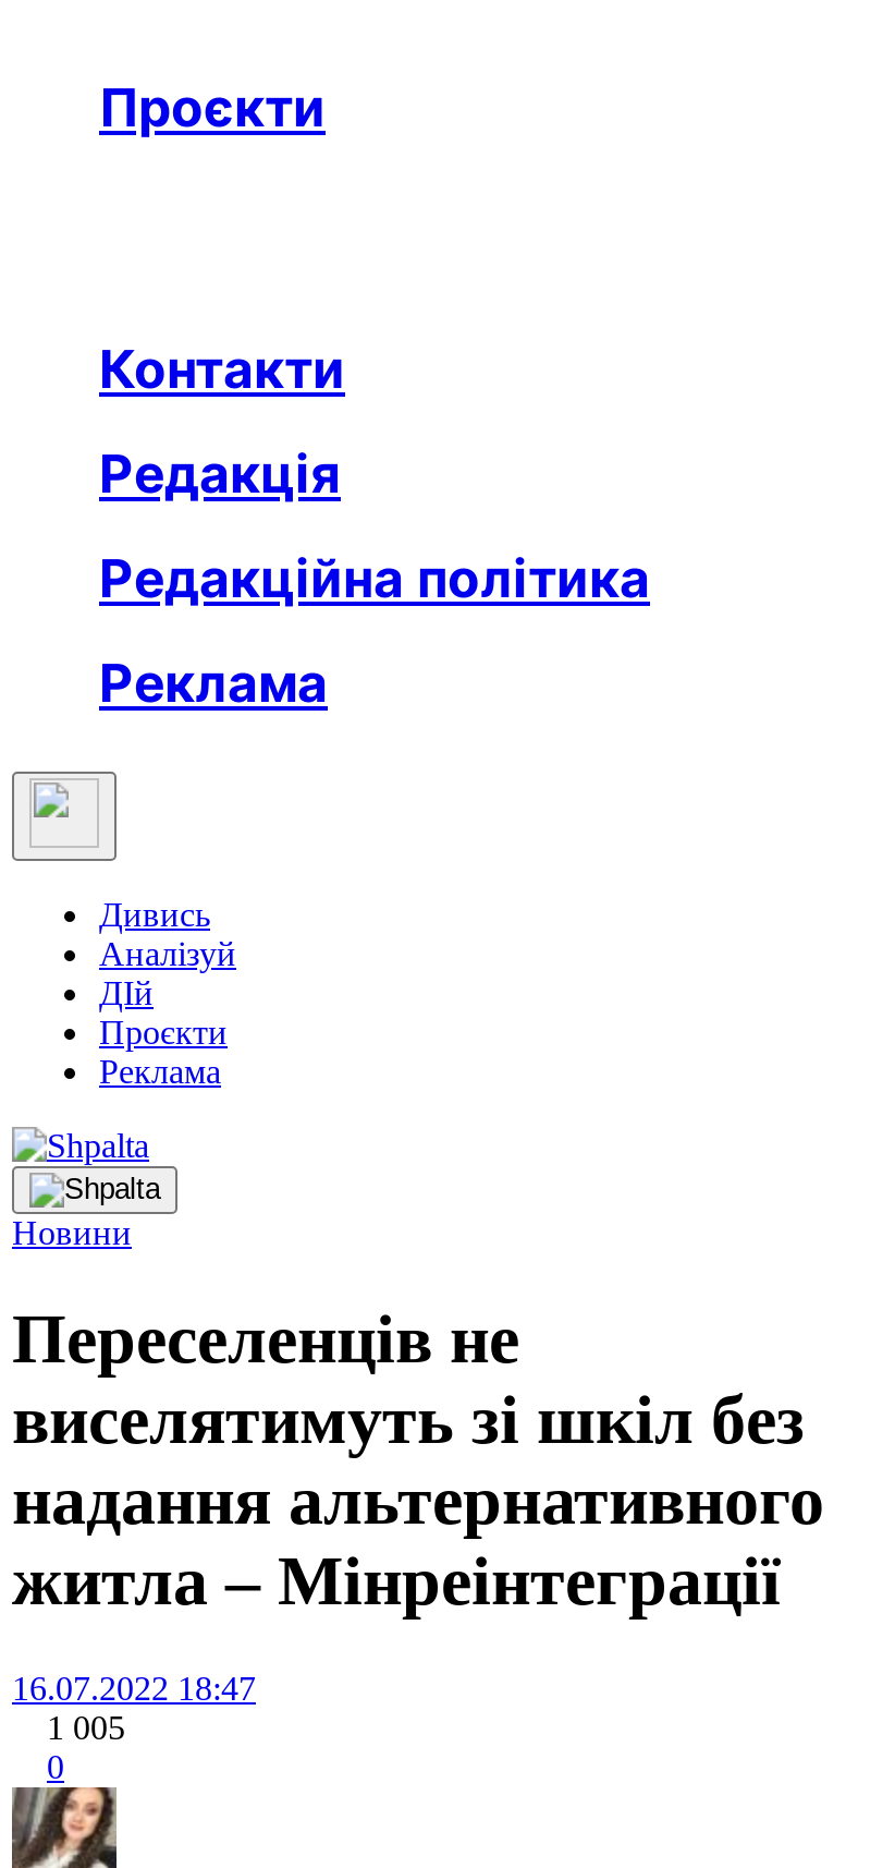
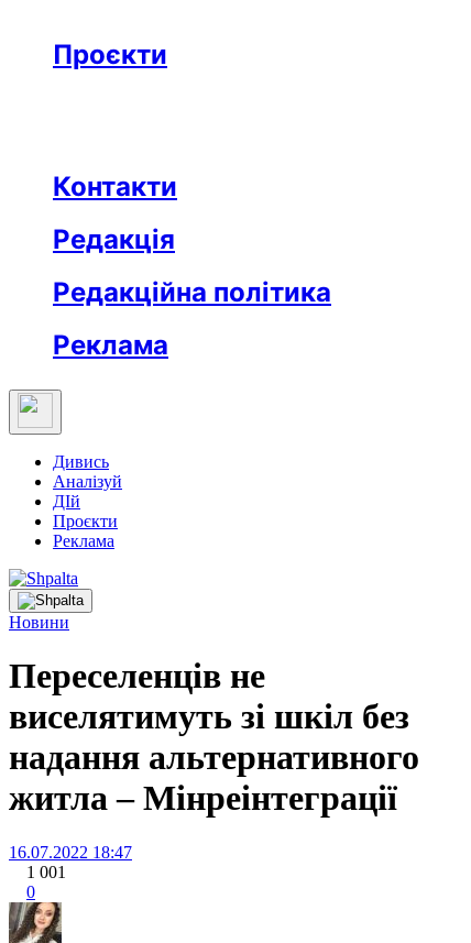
[47,1709,125,1746] 1 005 -> [26,863,66,881] 1 001

